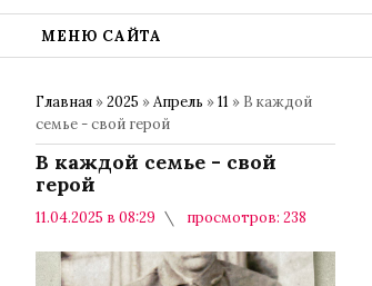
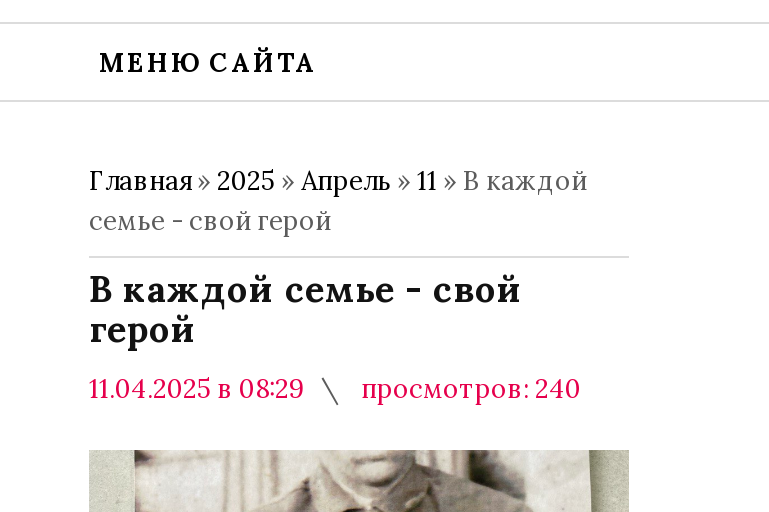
[183,208,306,227] просмотров: 238 -> [355,372,581,406] просмотров: 240

